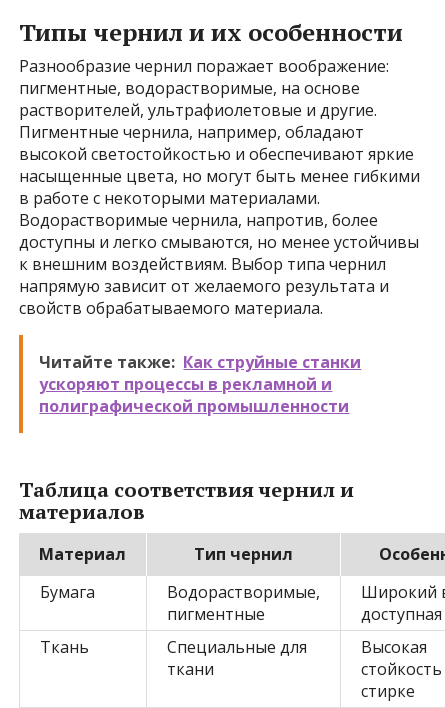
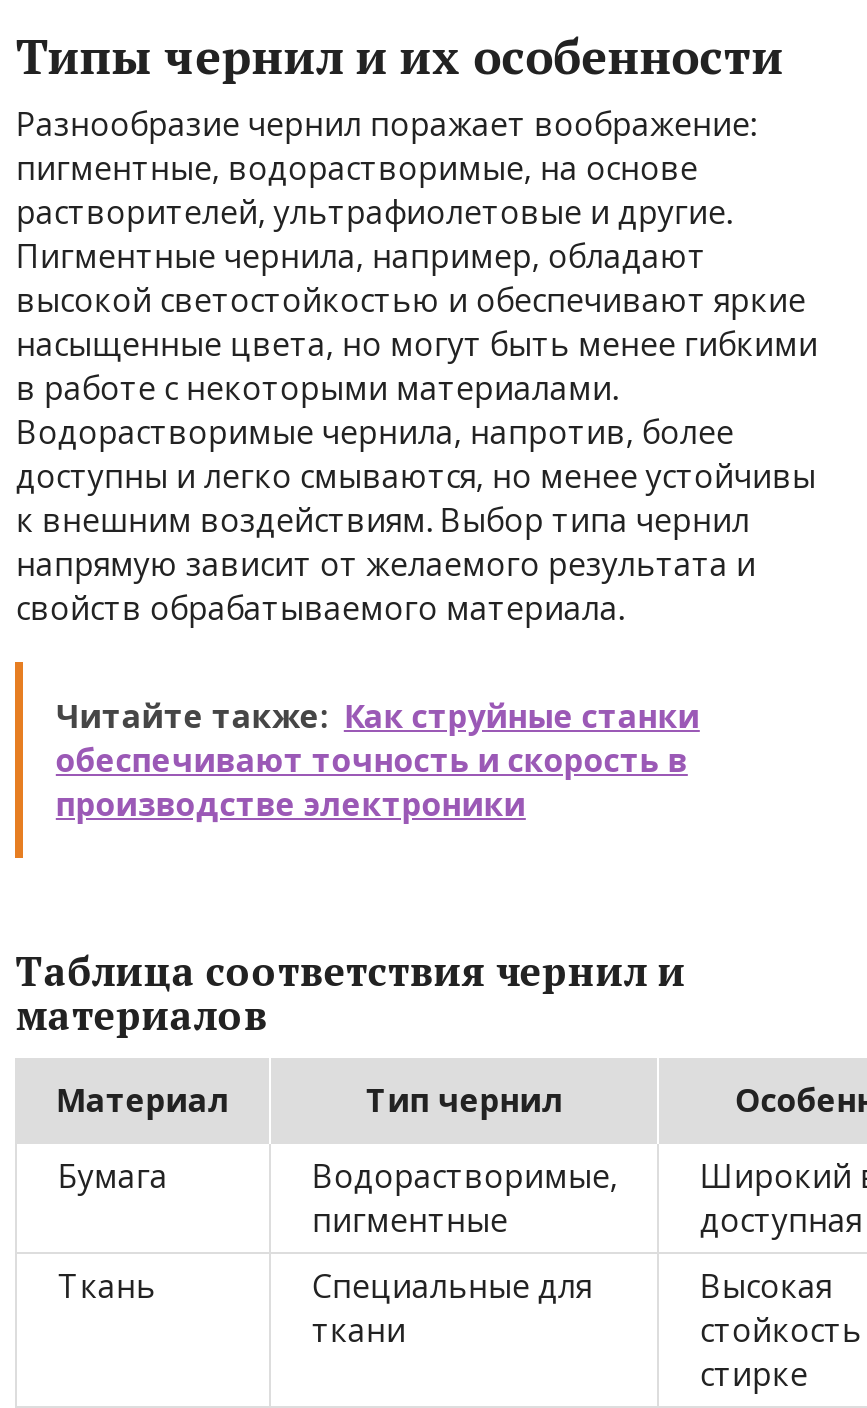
[39,373,349,417] ускоряют процессы в рекламной и | полиграфической промышленности -> [56,738,688,826] обеспечивают точность и скорость в | производстве электроники

